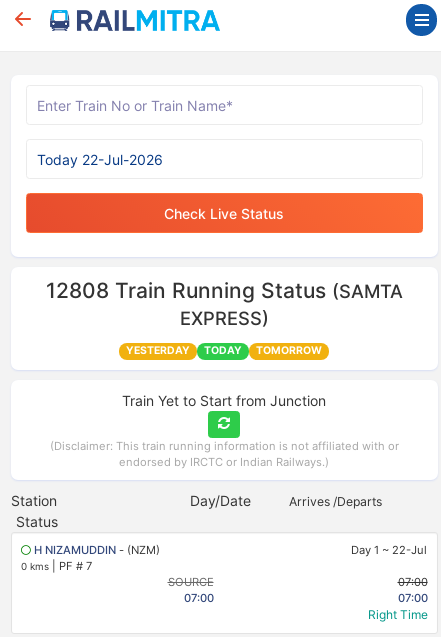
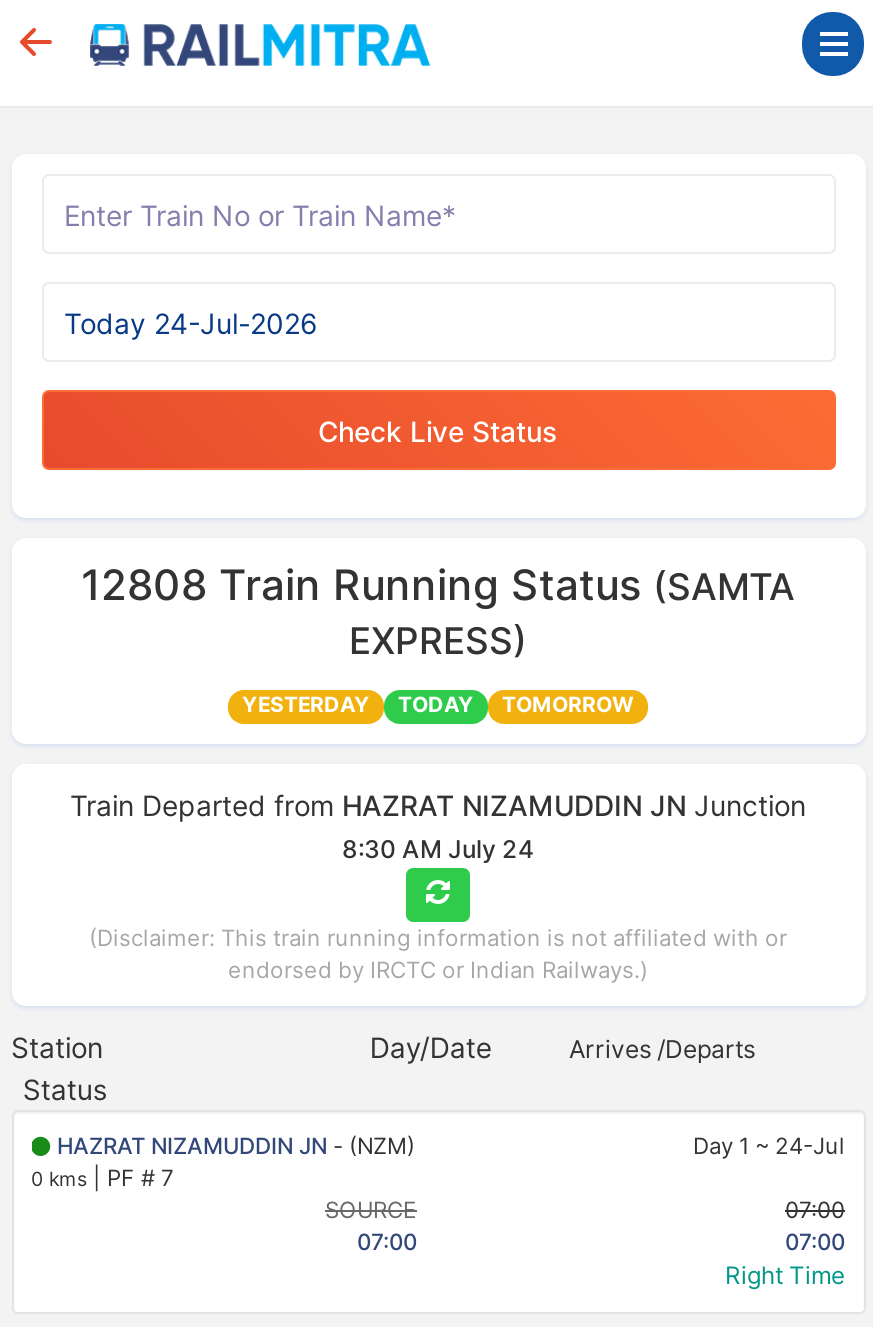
[122,391,326,408] Train Yet to Start from Junction -> [70,787,806,863] Train Departed from HAZRAT NIZAMUDDIN JN Junction | 8:30 AM July 24
[30,542,159,556] H NIZAMUDDIN - (NZM) -> [51,1131,415,1159] HAZRAT NIZAMUDDIN JN - (NZM)
[351,542,427,556] Day 1 ~ 22-Jul -> [693,1131,845,1159] Day 1 ~ 24-Jul

